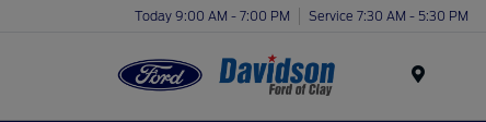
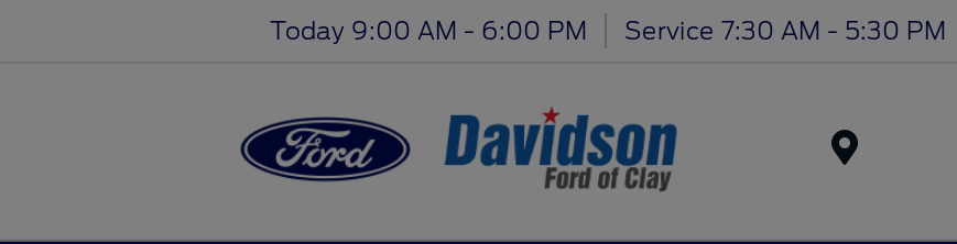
[135,8,468,23] Today 9:00 AM - 7:00 PM Service 7:30 AM - 5:30 PM -> [270,14,946,45] Today 9:00 AM - 6:00 PM Service 7:30 AM - 5:30 PM

